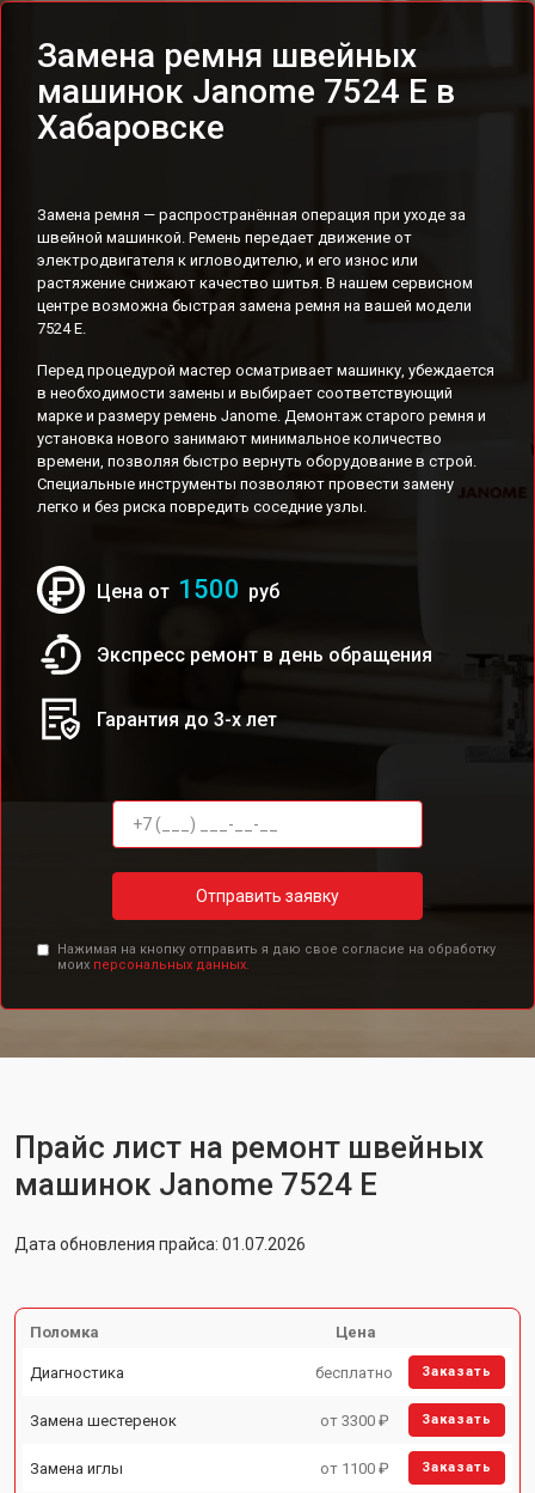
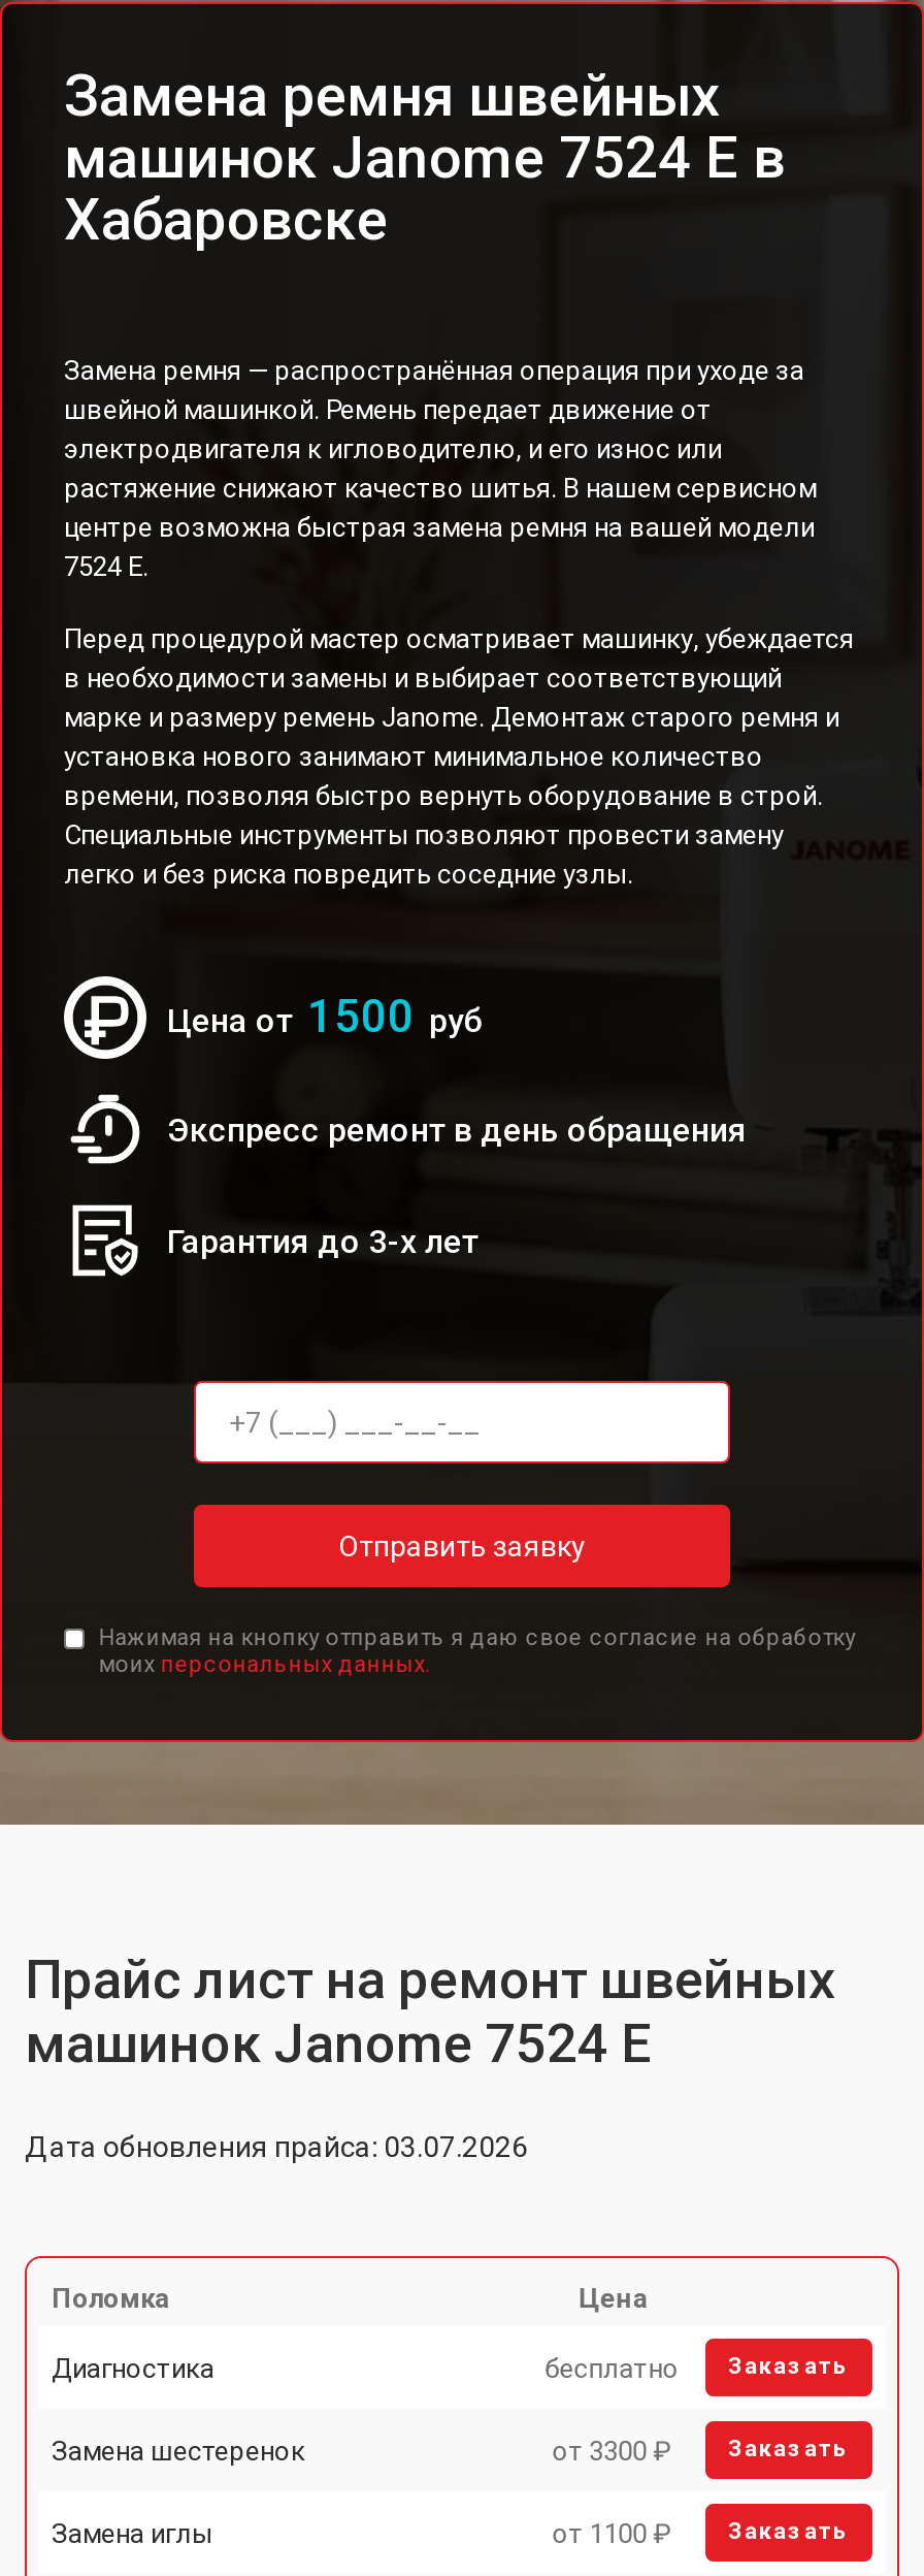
[14,1235,306,1254] Дата обновления прайса: 01.07.2026 -> [25,2130,528,2163] Дата обновления прайса: 03.07.2026

